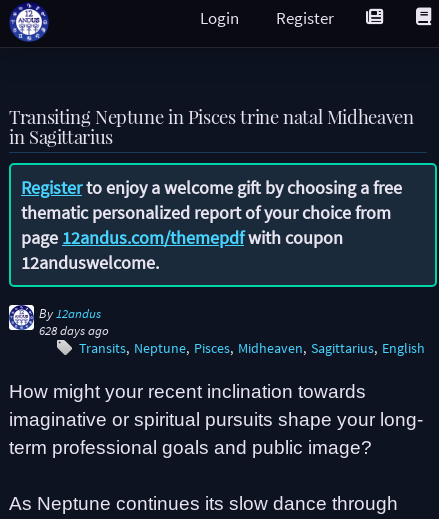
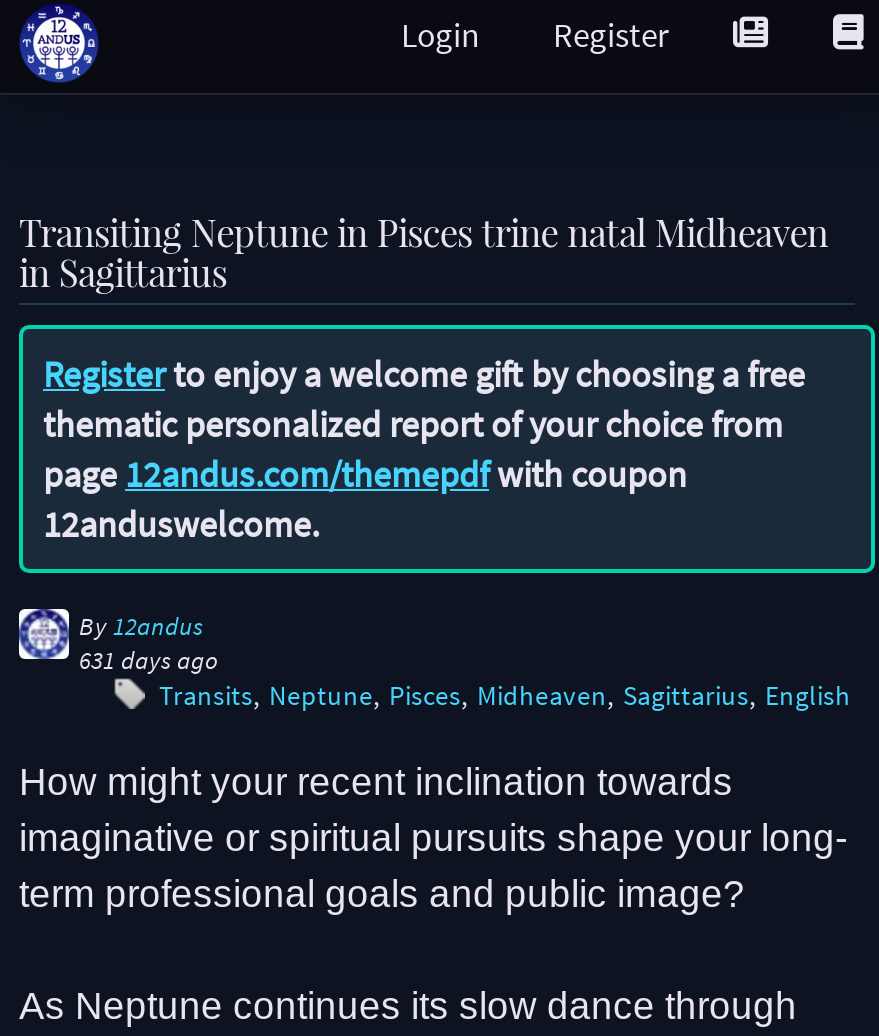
[39,323,109,338] 628 days ago -> [79,645,219,675] 631 days ago

